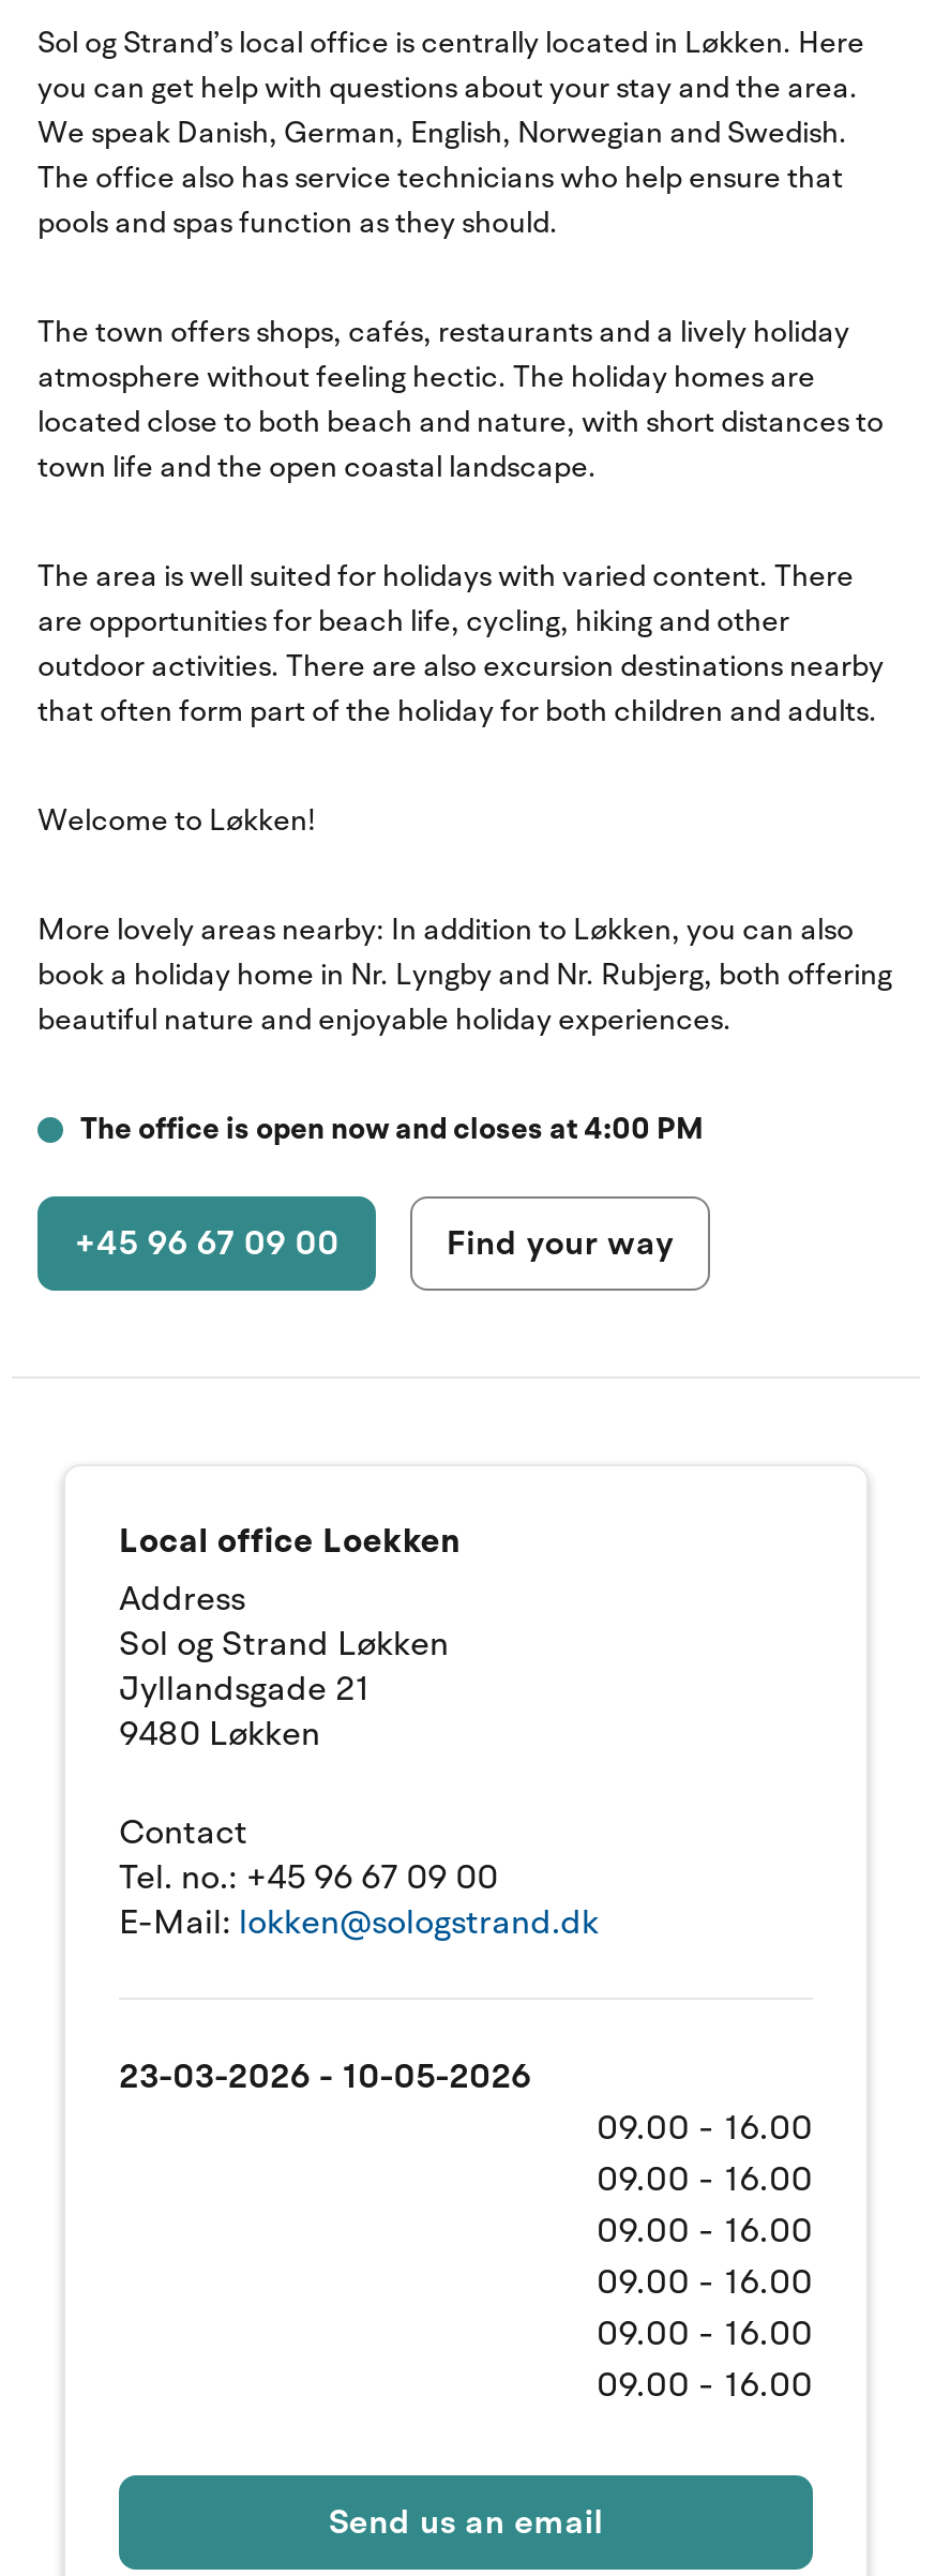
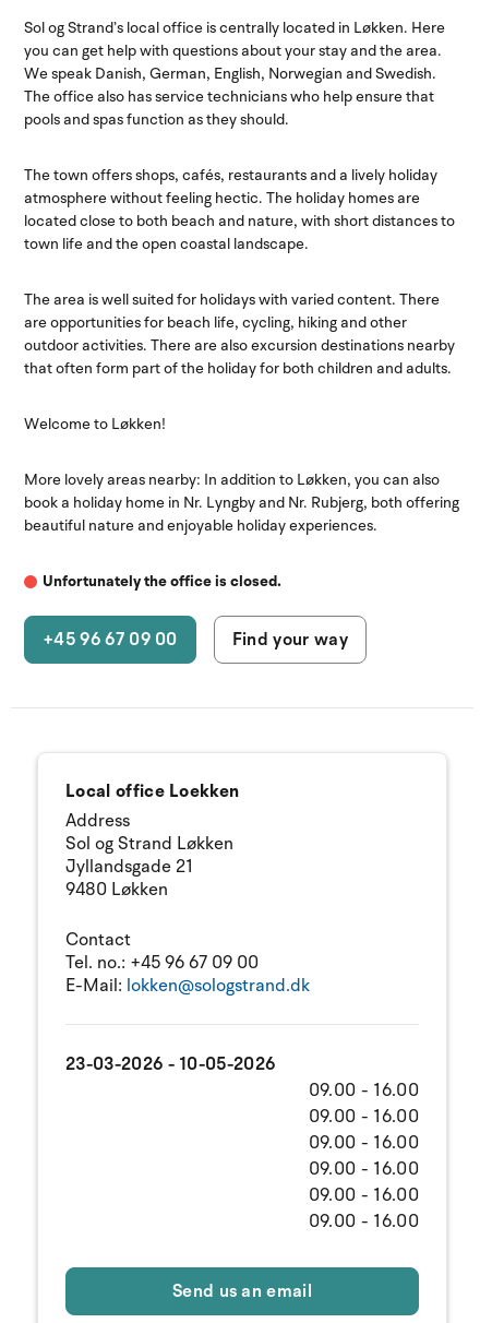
[74,1109,704,1149] The office is open now and closes at 4:00 PM -> [43,571,281,592] Unfortunately the office is closed.

